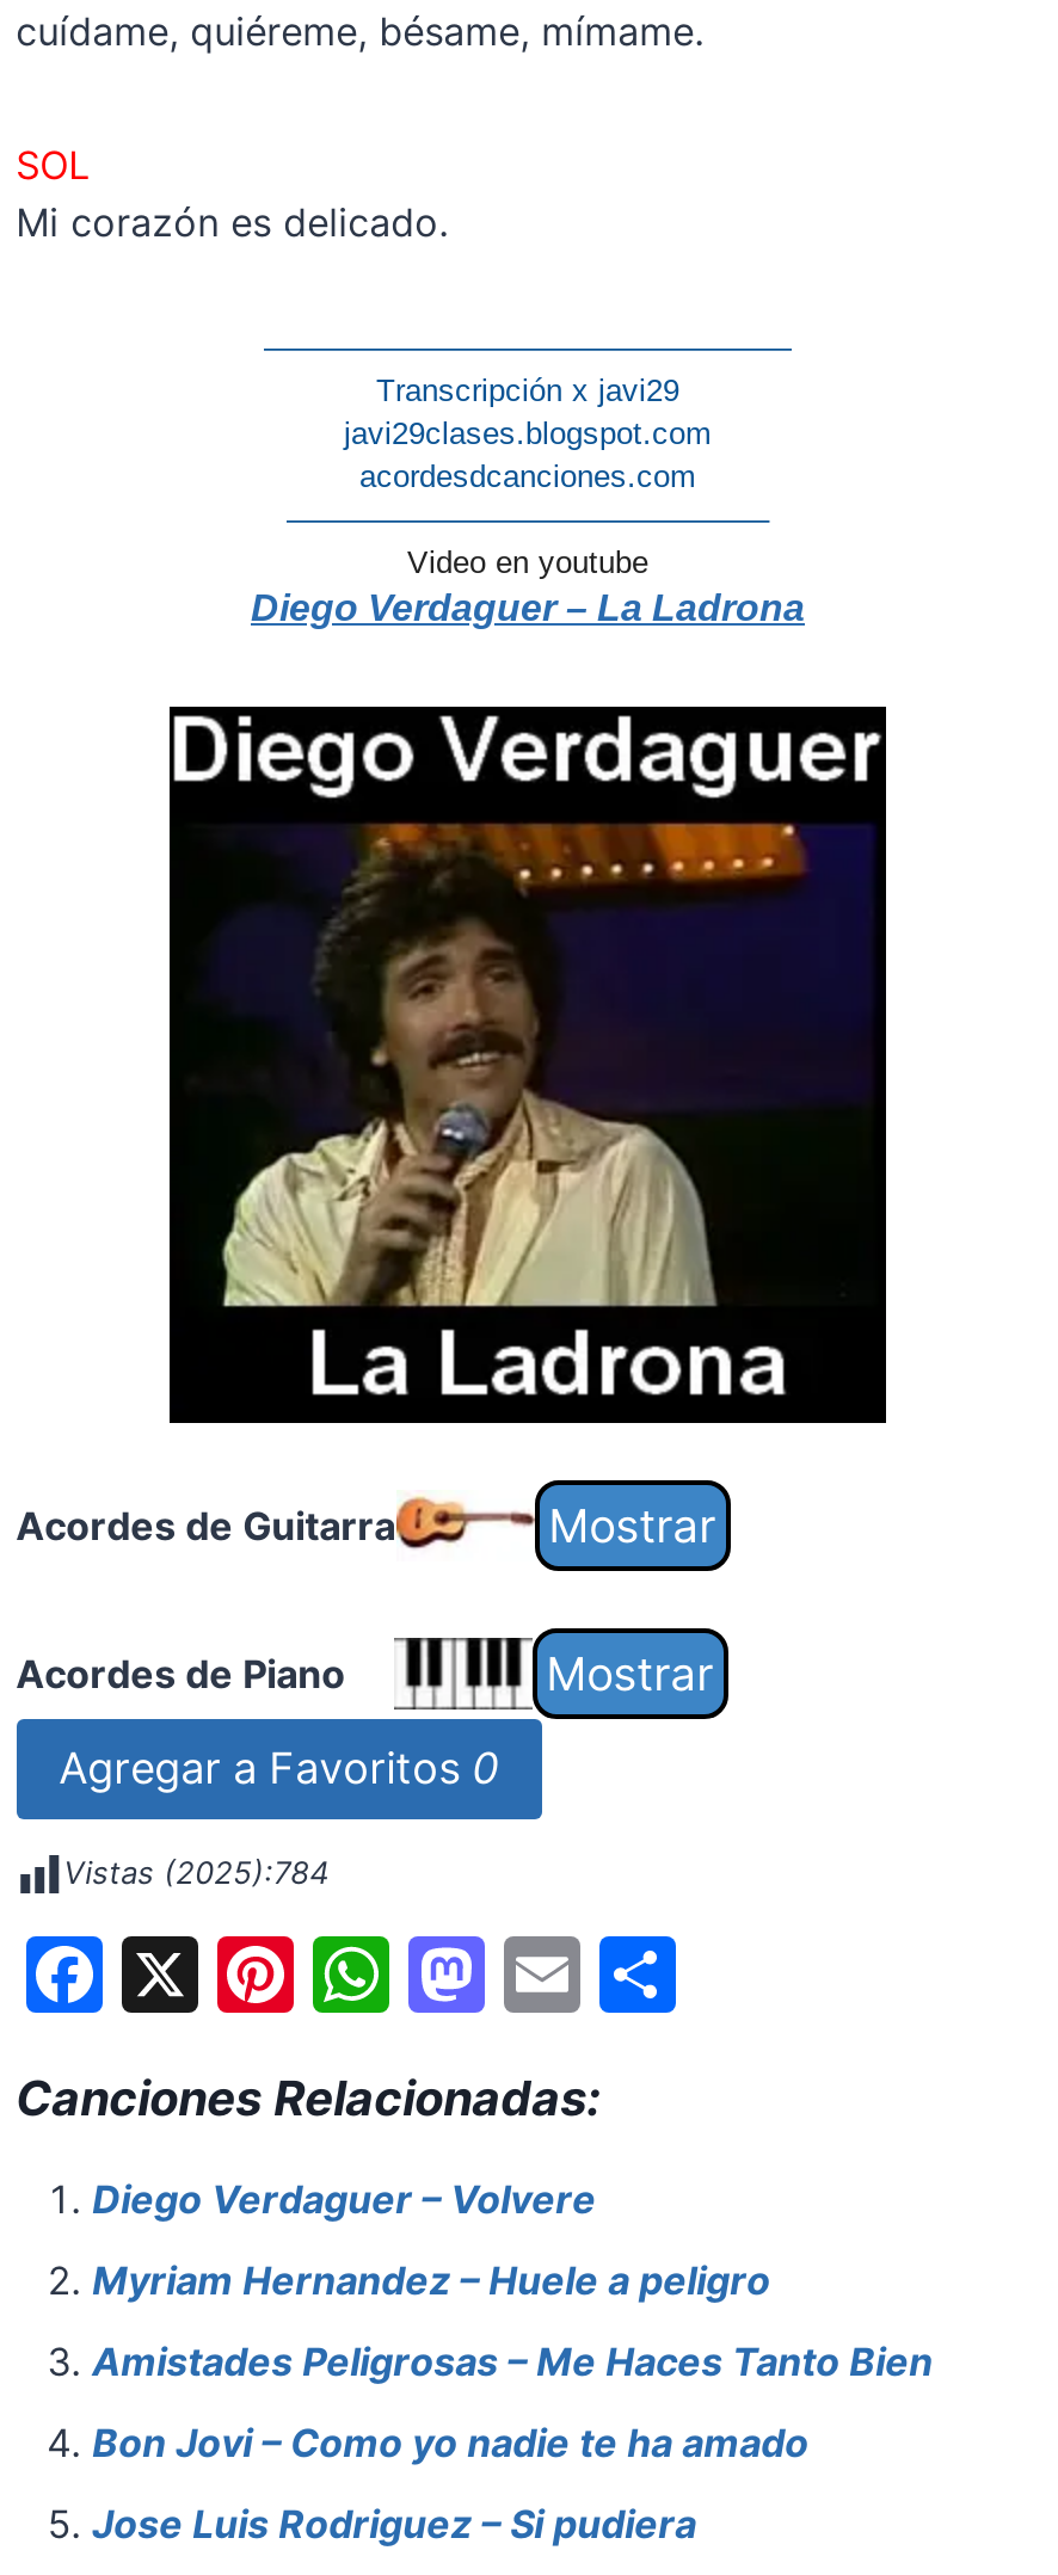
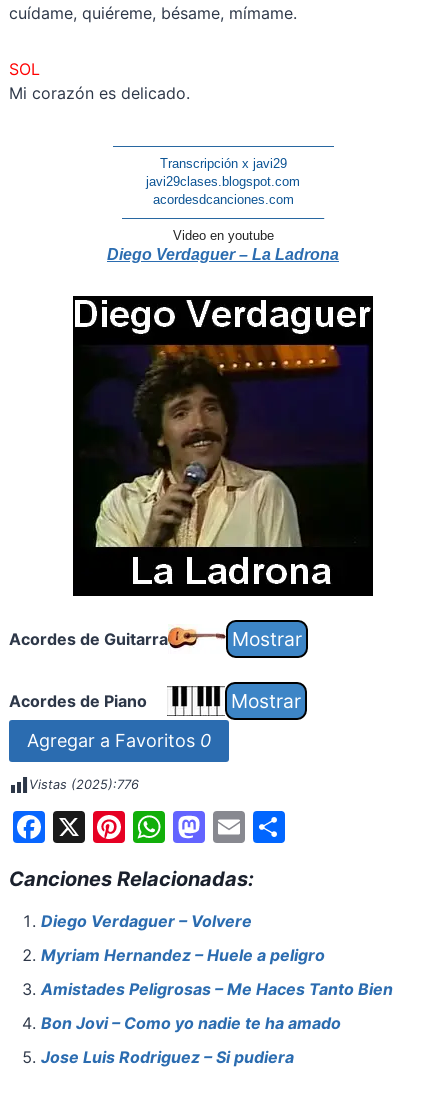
[64,1856,329,1892] Vistas (2025):784 -> [29,777,139,792] Vistas (2025):776

